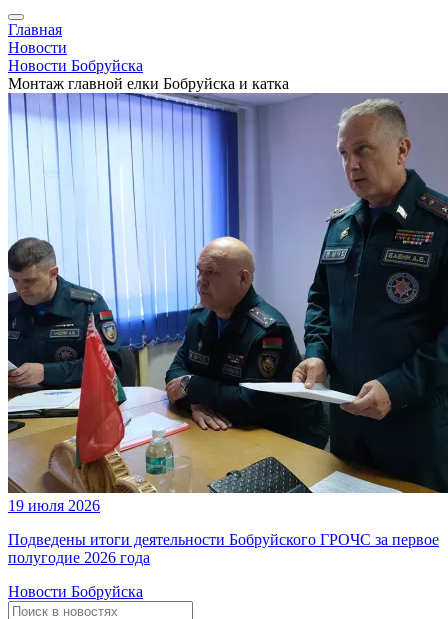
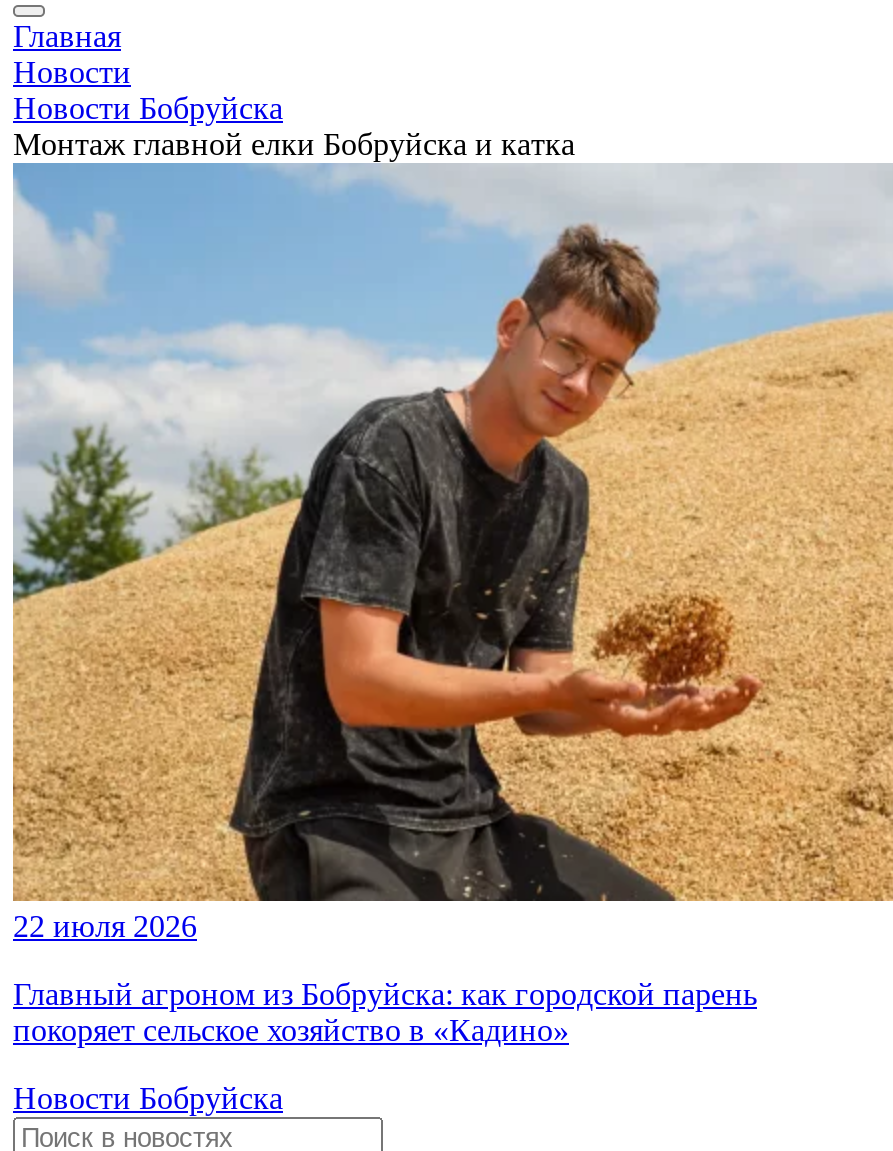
[7,93,445,514] [image] | 19 июля 2026 -> [11,165,887,943] [image] | 22 июля 2026
[8,531,439,566] Подведены итоги деятельности Бобруйского ГРОЧС за первое | полугодие 2026 года -> [13,977,757,1047] Главный агроном из Бобруйска: как городской парень | покоряет сельское хозяйство в «Кадино»

